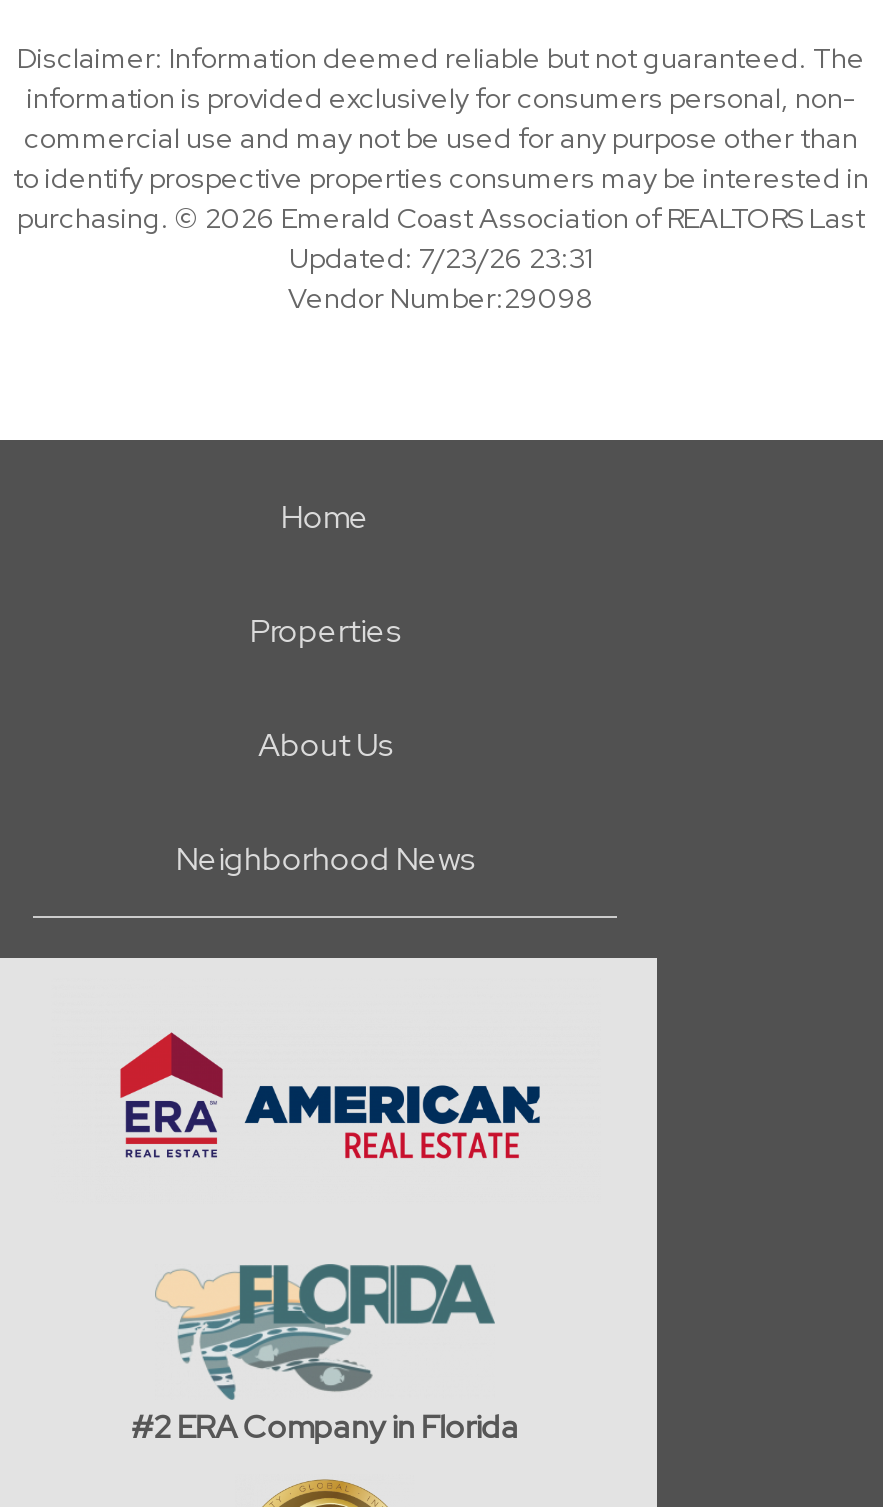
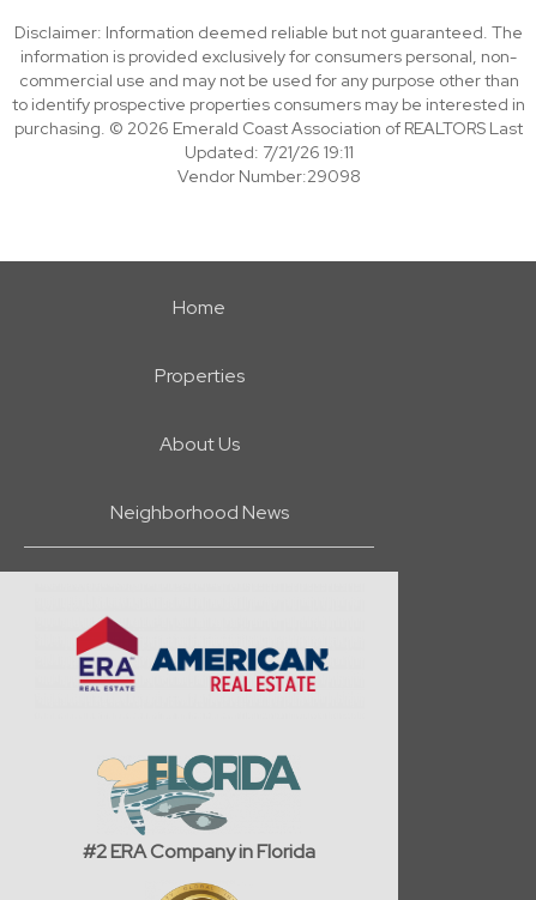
[289,240,593,276] Updated: 7/23/26 23:31 -> [184,141,353,163] Updated: 7/21/26 19:11

